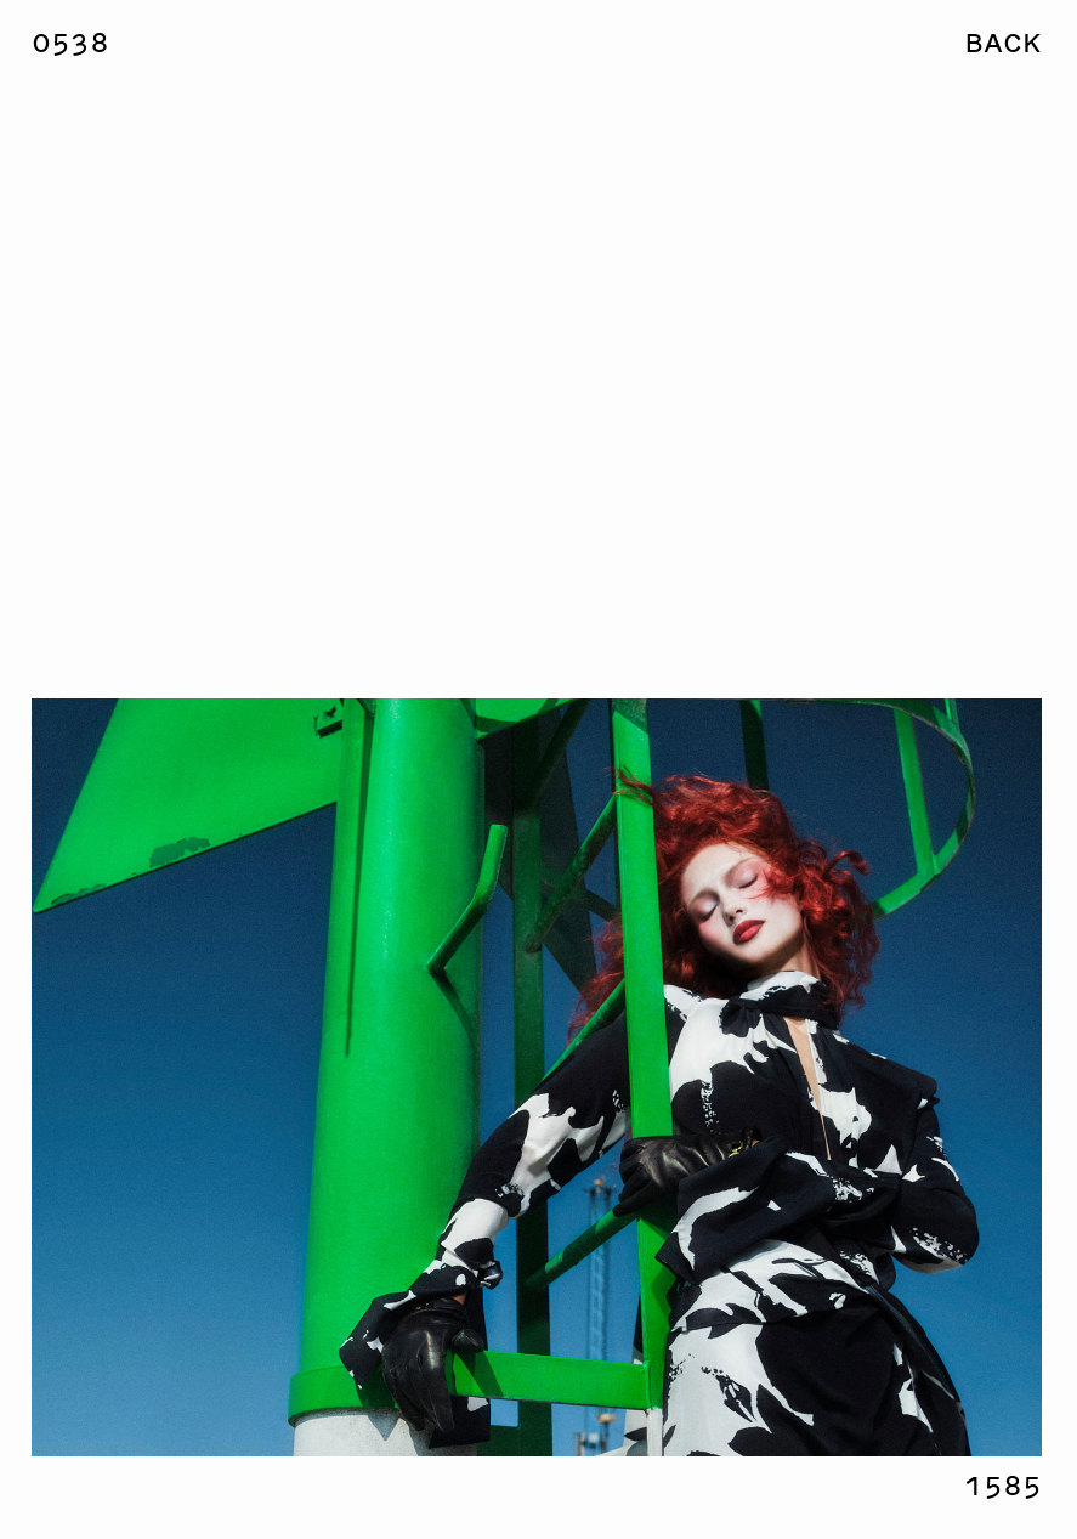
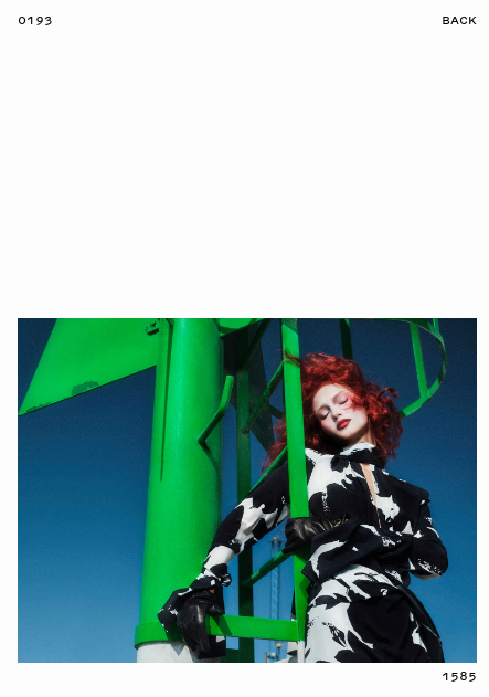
[32,23,109,62] 0538 -> [18,11,53,29] 0193

